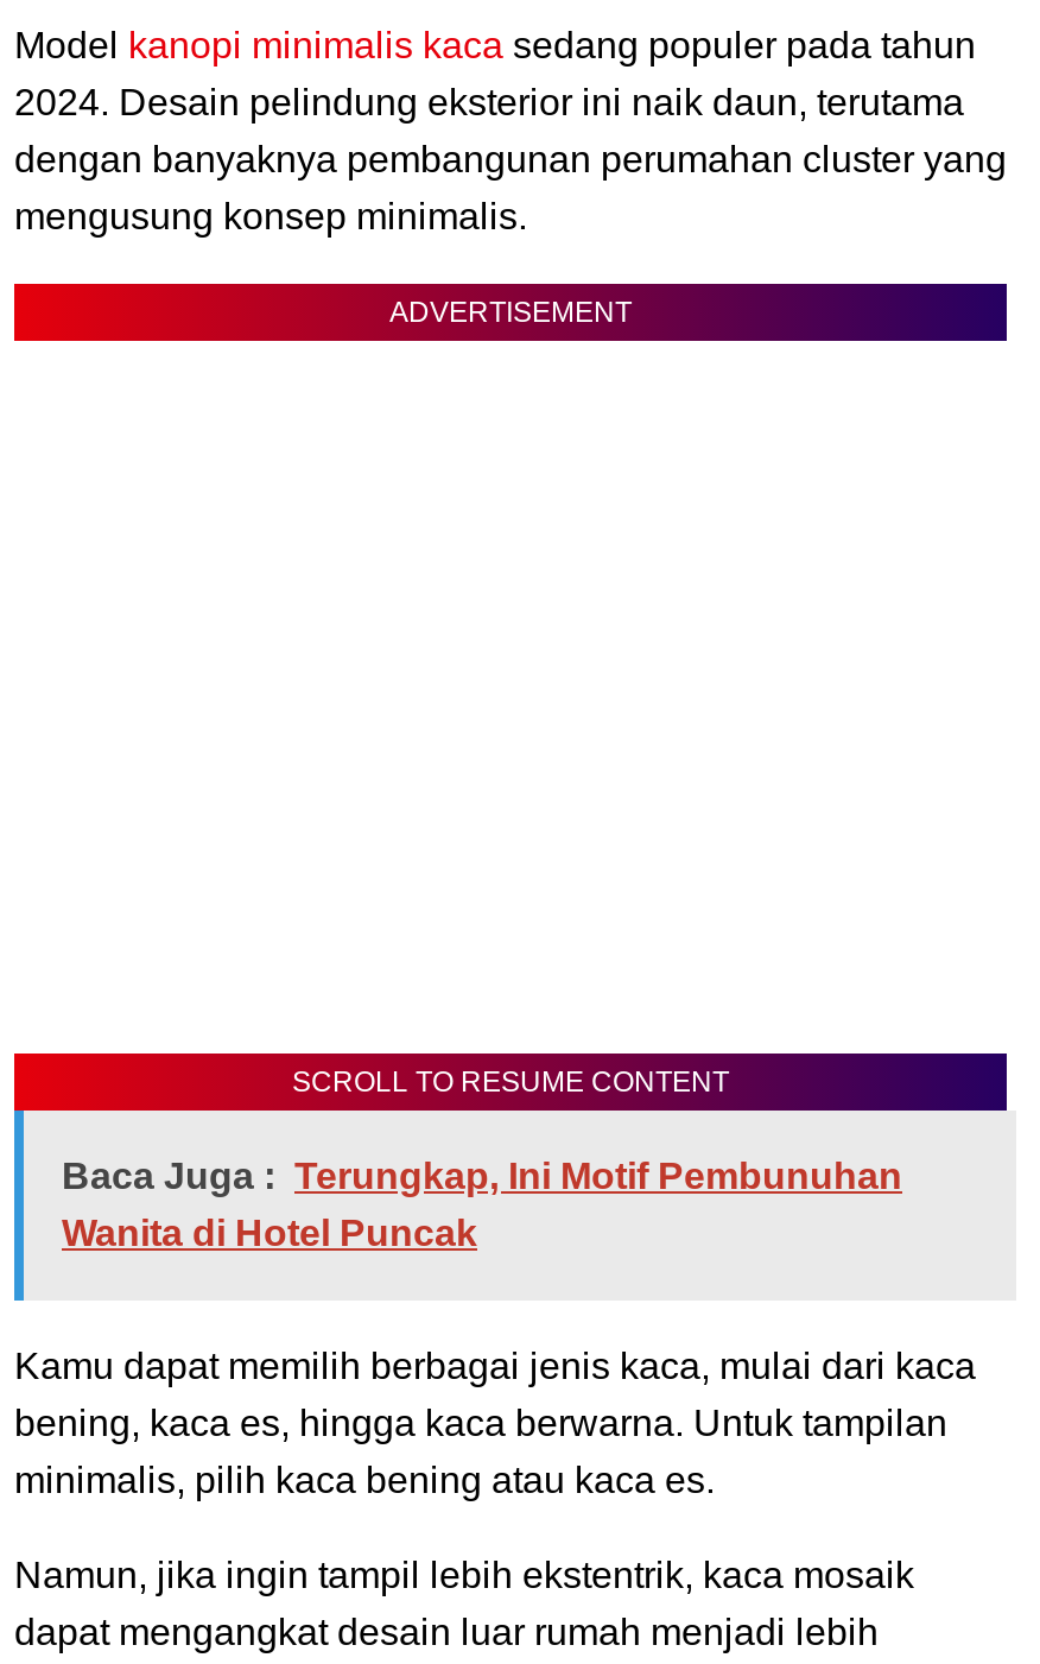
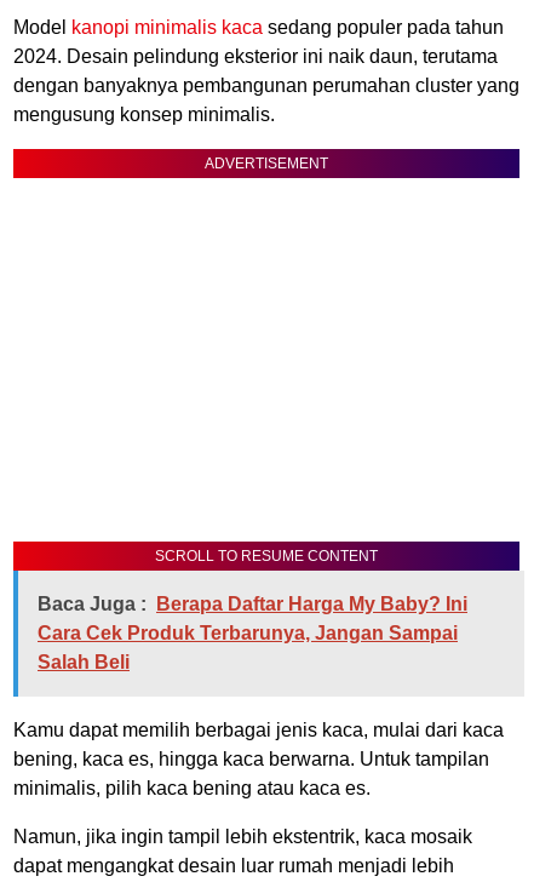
[62,1157,902,1254] Baca Juga : Terungkap, Ini Motif Pembunuhan | Wanita di Hotel Puncak -> [38,594,467,673] Baca Juga : Berapa Daftar Harga My Baby? Ini | Cara Cek Produk Terbarunya, Jangan Sampai | Salah Beli

